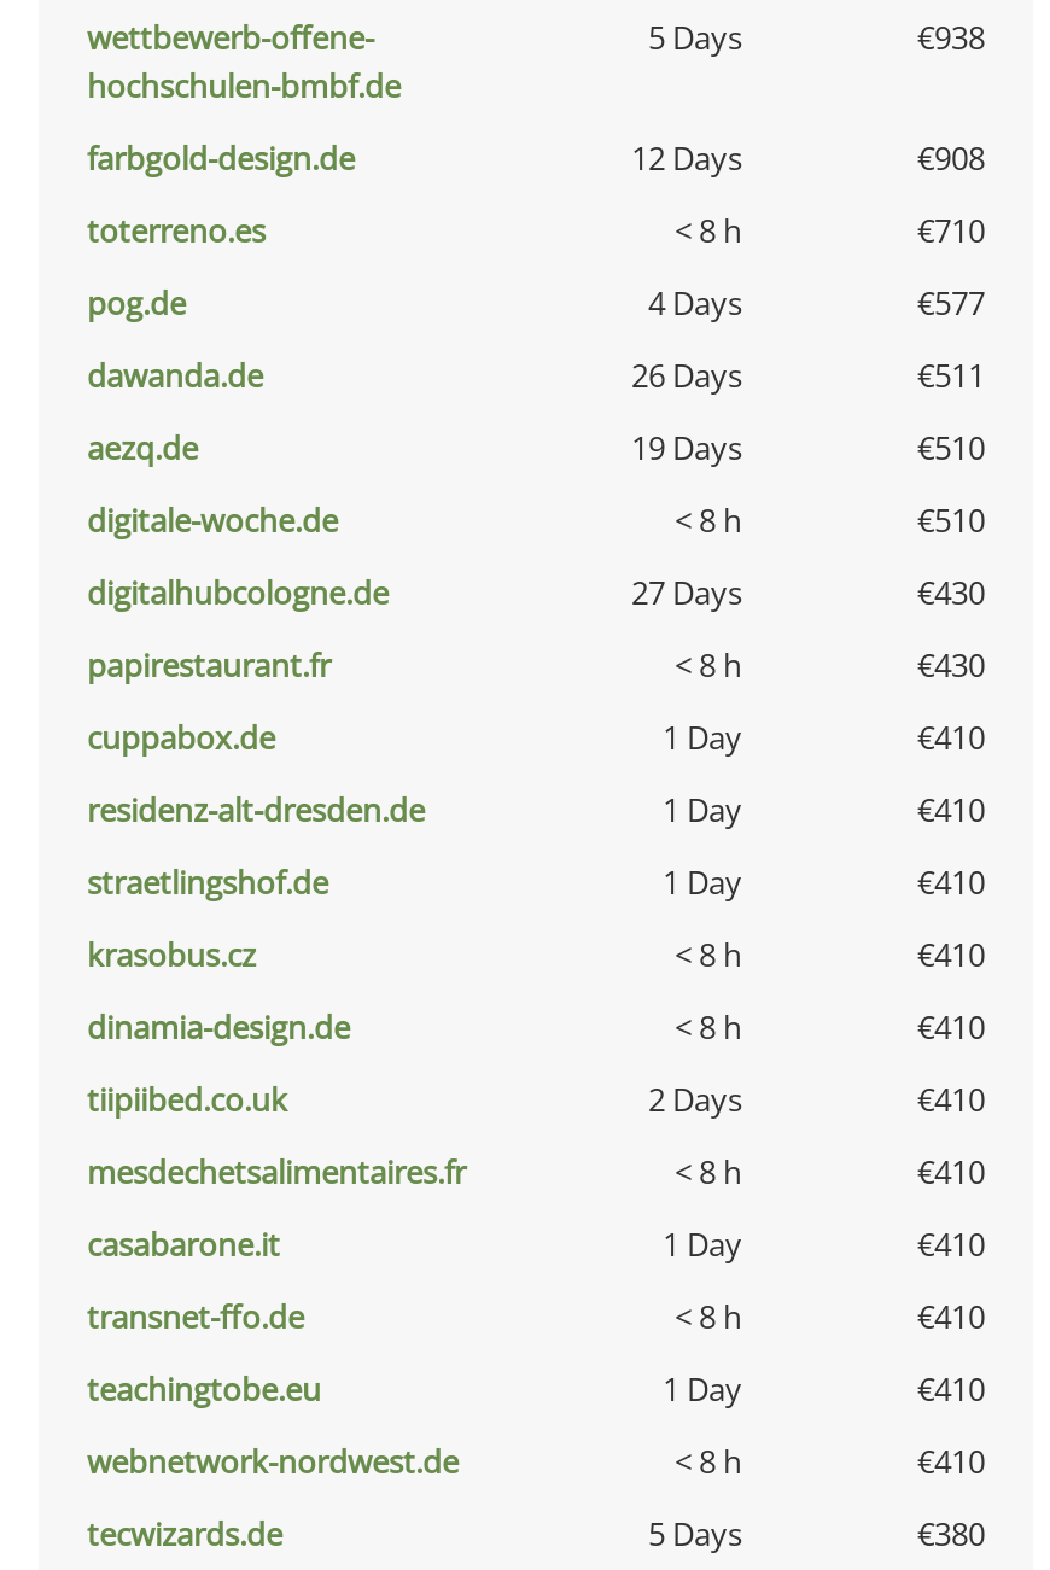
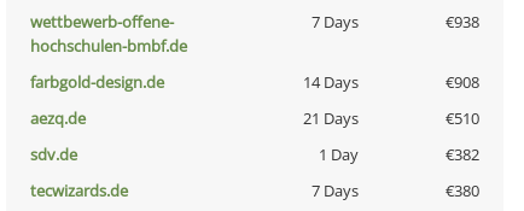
[648,16,742,59] 5 Days -> [311,11,358,33] 7 Days
[631,136,742,180] 12 Days -> [302,71,358,93] 14 Days
[87,209,985,397] toterreno.es | < 8 h | €710 | pog.de | 4 Days | €577 | dawanda.de | 26 Days | €511 -> none
[631,426,742,469] 19 Days -> [302,107,358,129] 21 Days
[87,498,985,759] digitale-woche.de | < 8 h | €510 | digitalhubcologne.de | 27 Days | €430 | papirestaurant.fr | < 8 h | €430 | cuppabox.de -> [30,143,77,165] sdv.de
[87,716,985,1483] €410 | residenz-alt-dresden.de | 1 Day | €410 | straetlingshof.de | 1 Day | €410 | krasobus.cz | < 8 h | €410 | dinamia-design.de | < 8 h | €410 | tiipiibed.co.uk | 2 Days | €410 | mesdechetsalimentaires.fr | < 8 h | €410 | casabarone.it | 1 Day | €410 | transnet-ffo.de | < 8 h | €410 | teachingtobe.eu | 1 Day | €410 | webnetwork-nordwest.de | < 8 h | €410 -> [446,143,479,165] €382
[648,1512,742,1556] 5 Days -> [311,180,358,201] 7 Days

